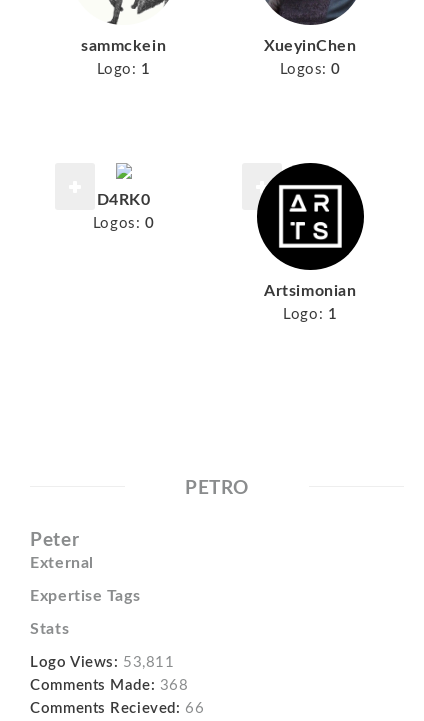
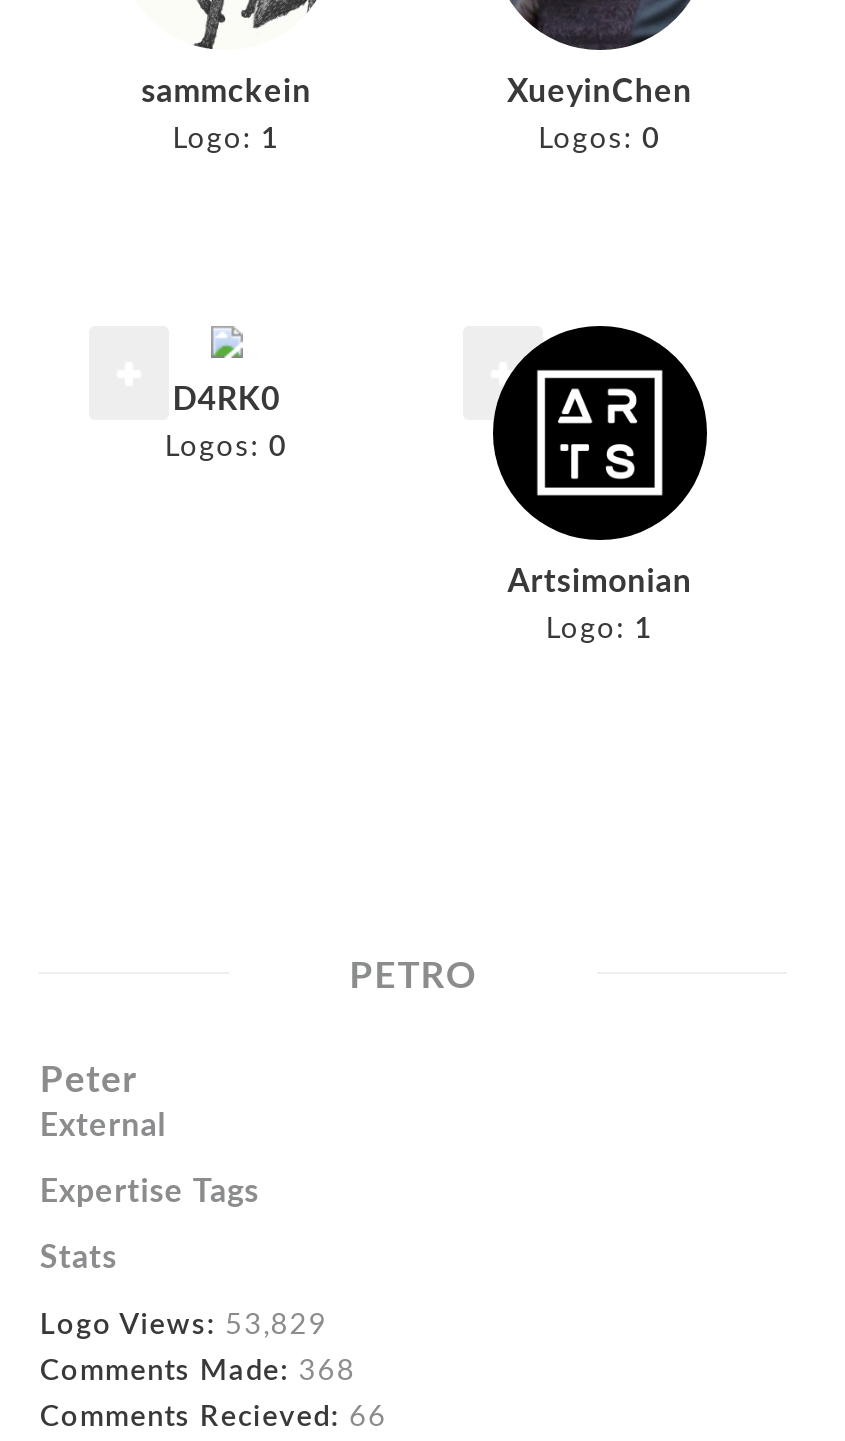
[30,655,174,670] Logo Views: 53,811 -> [40,1310,328,1340] Logo Views: 53,829

